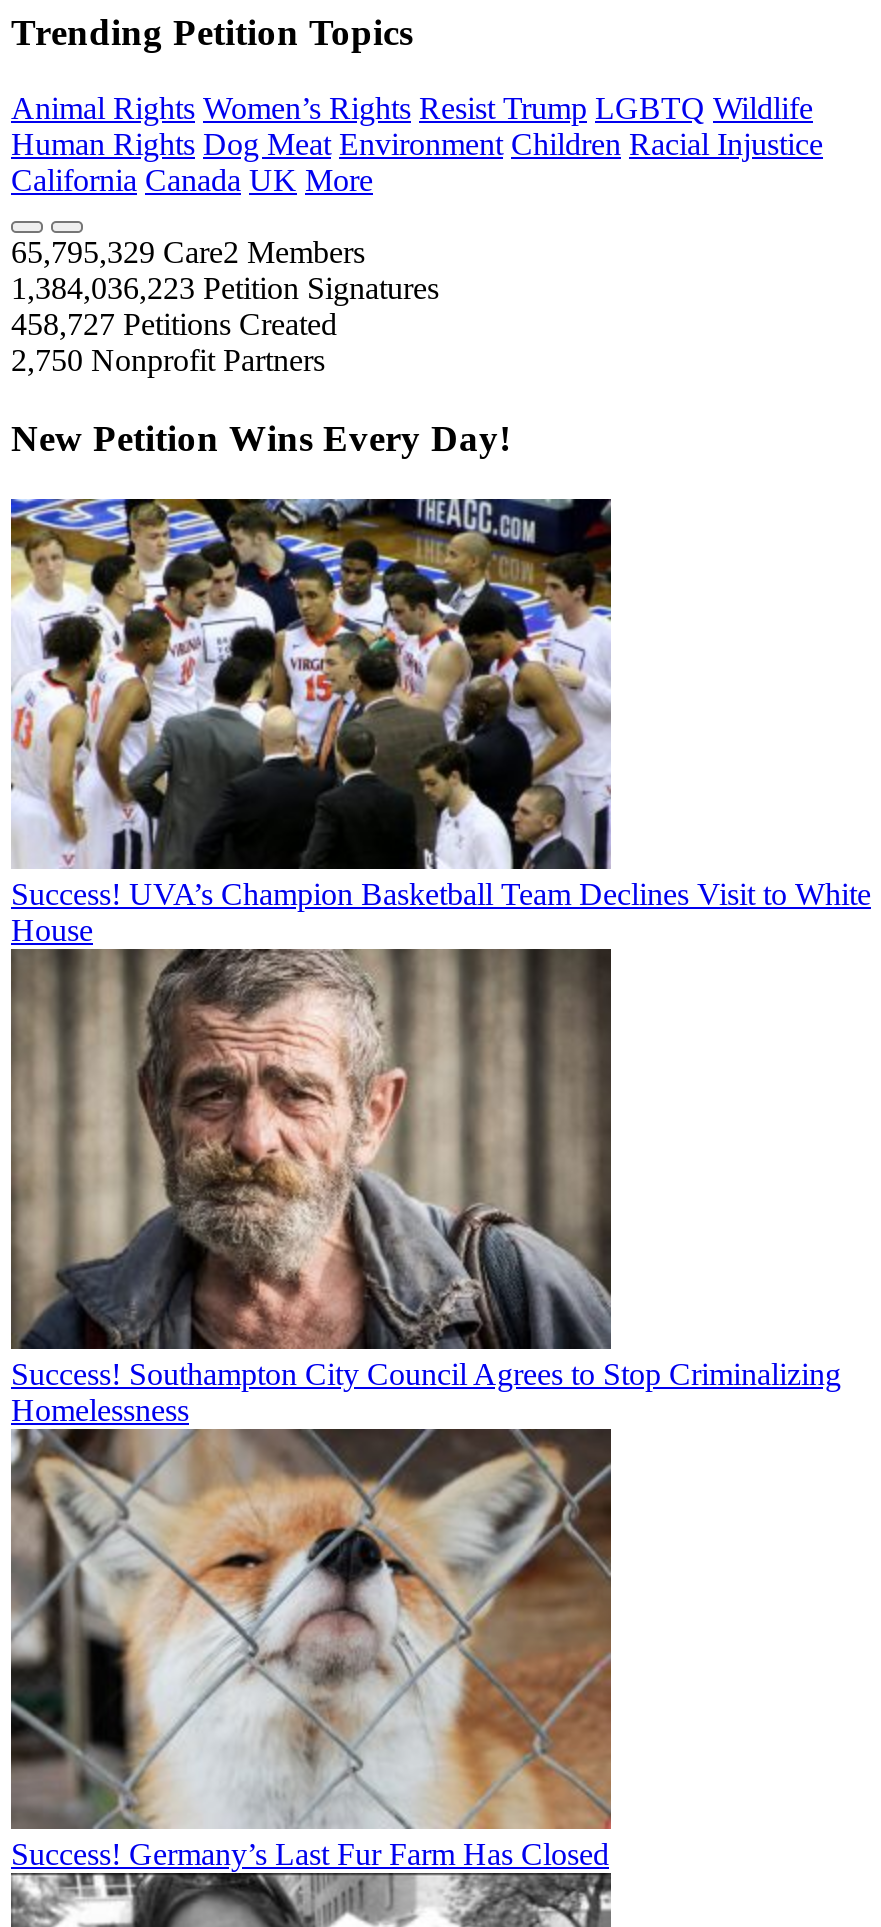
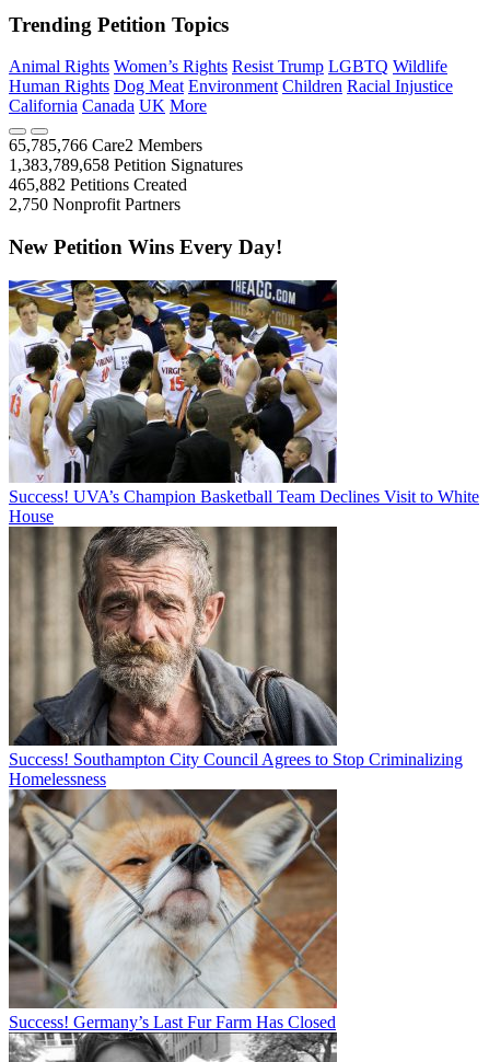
[11,236,365,270] 65,795,329 Care2 Members -> [9,136,202,155] 65,785,766 Care2 Members
[11,272,439,306] 1,384,036,223 Petition Signatures -> [9,156,243,175] 1,383,789,658 Petition Signatures
[11,308,337,342] 458,727 Petitions Created -> [9,176,187,194] 465,882 Petitions Created

